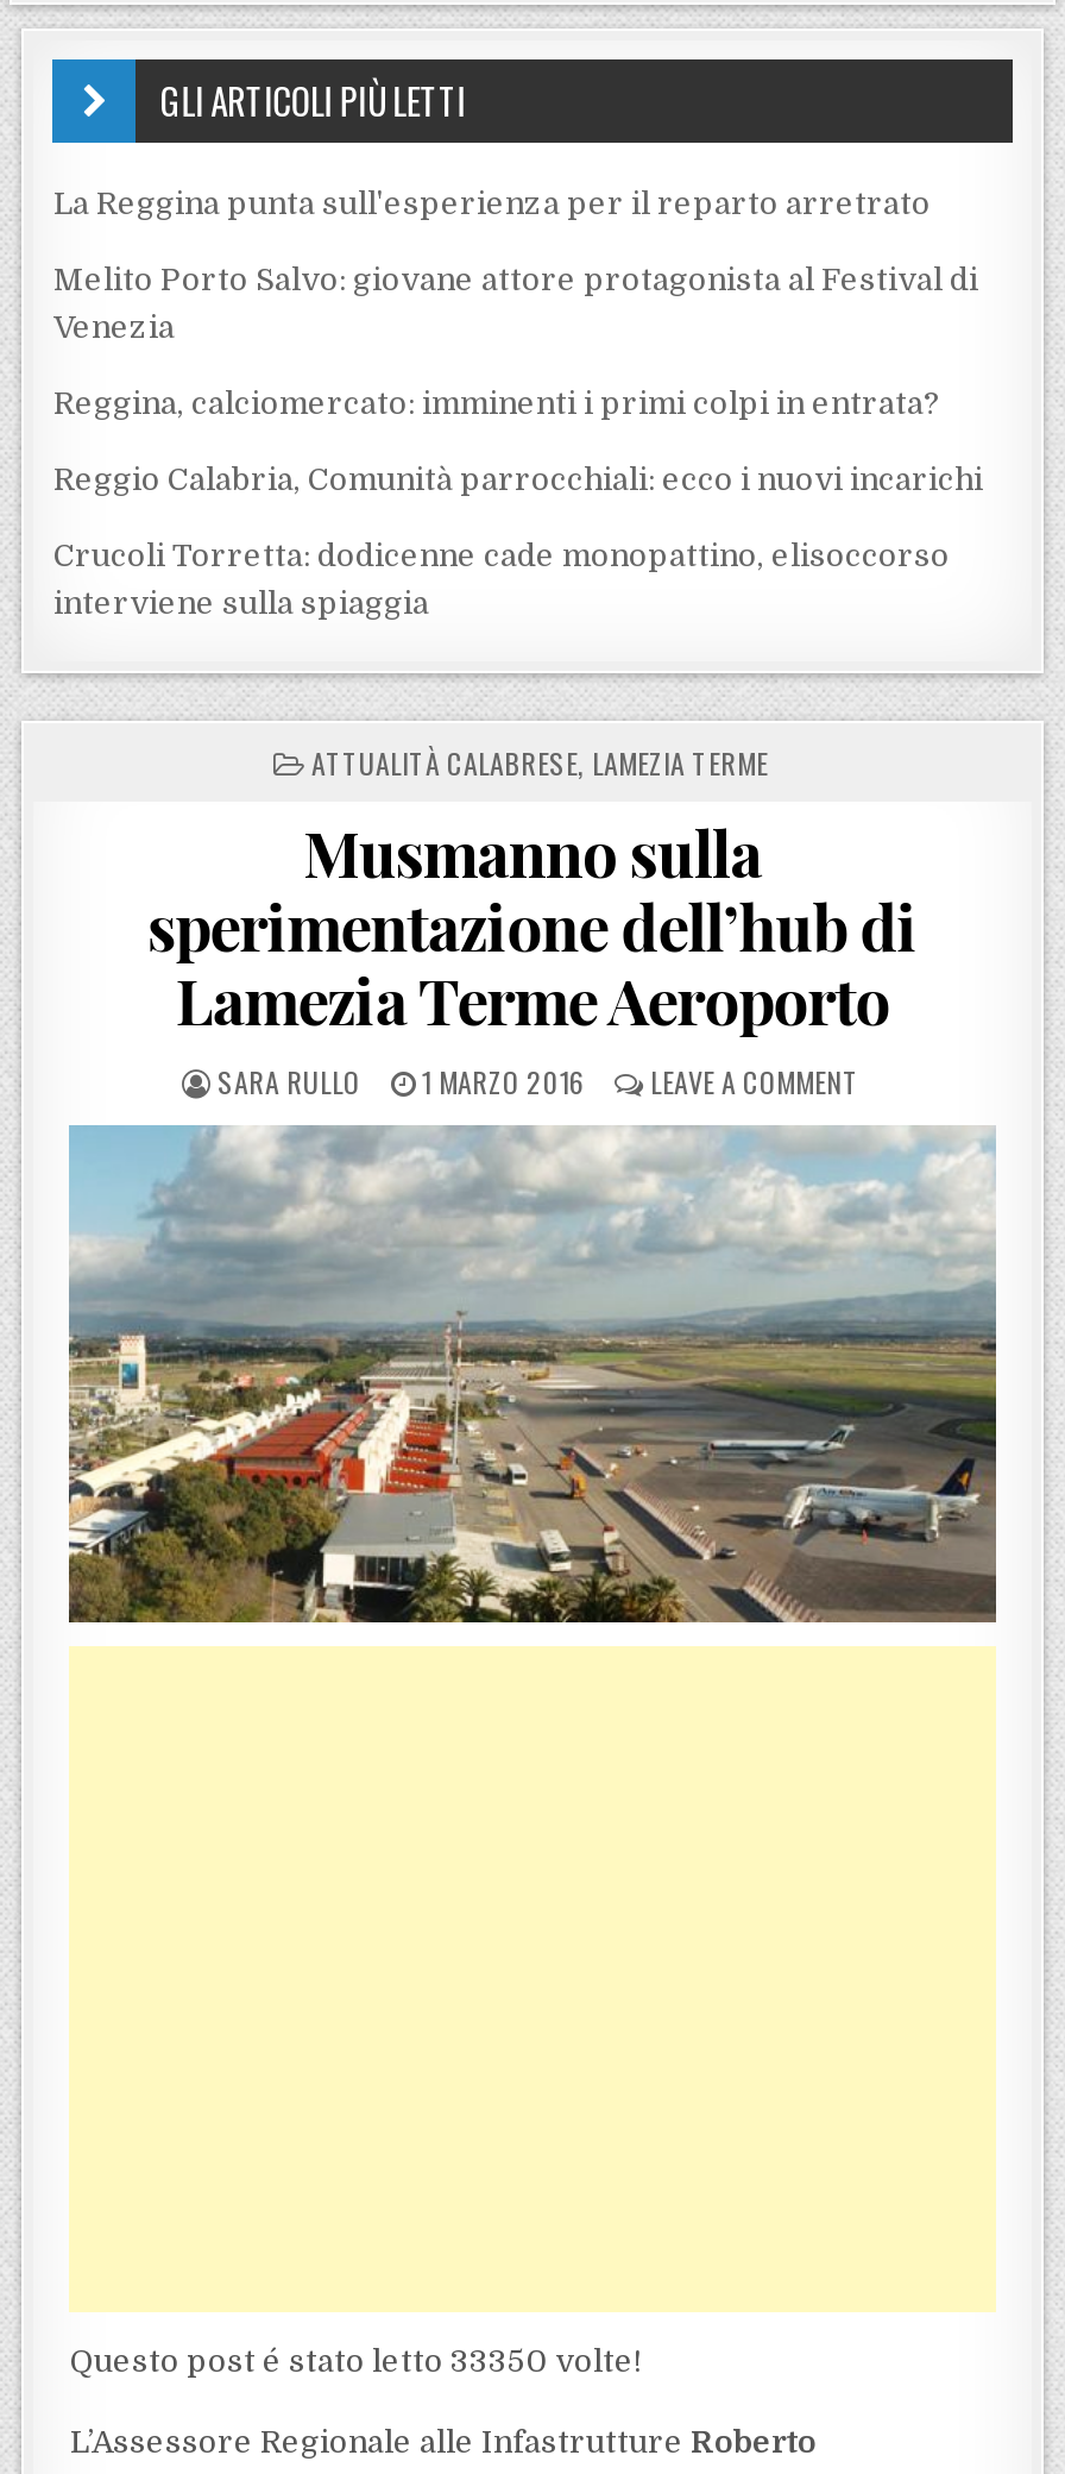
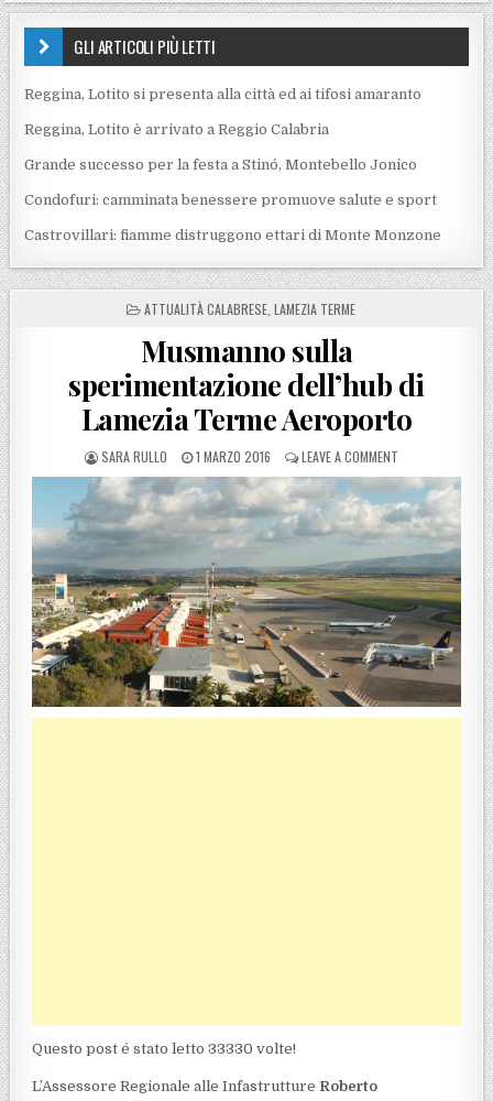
[53,186,931,221] La Reggina punta sull'esperienza per il reparto arretrato -> [25,86,422,103] Reggina, Lotito si presenta alla città ed ai tifosi amaranto
[53,262,978,345] Melito Porto Salvo: giovane attore protagonista al Festival di | Venezia -> [25,121,330,138] Reggina, Lotito è arrivato a Reggio Calabria
[53,386,940,421] Reggina, calciomercato: imminenti i primi colpi in entrata? -> [25,156,418,173] Grande successo per la festa a Stinó, Montebello Jonico
[53,462,983,497] Reggio Calabria, Comunità parrocchiali: ecco i nuovi incarichi -> [25,192,437,208] Condofuri: camminata benessere promuove salute e sport
[53,538,950,621] Crucoli Torretta: dodicenne cade monopattino, elisoccorso | interviene sulla spiaggia -> [25,227,442,243] Castrovillari: fiamme distruggono ettari di Monte Monzone
[70,2344,641,2379] Questo post é stato letto 33350 volte! -> [32,1041,297,1057] Questo post é stato letto 33330 volte!

